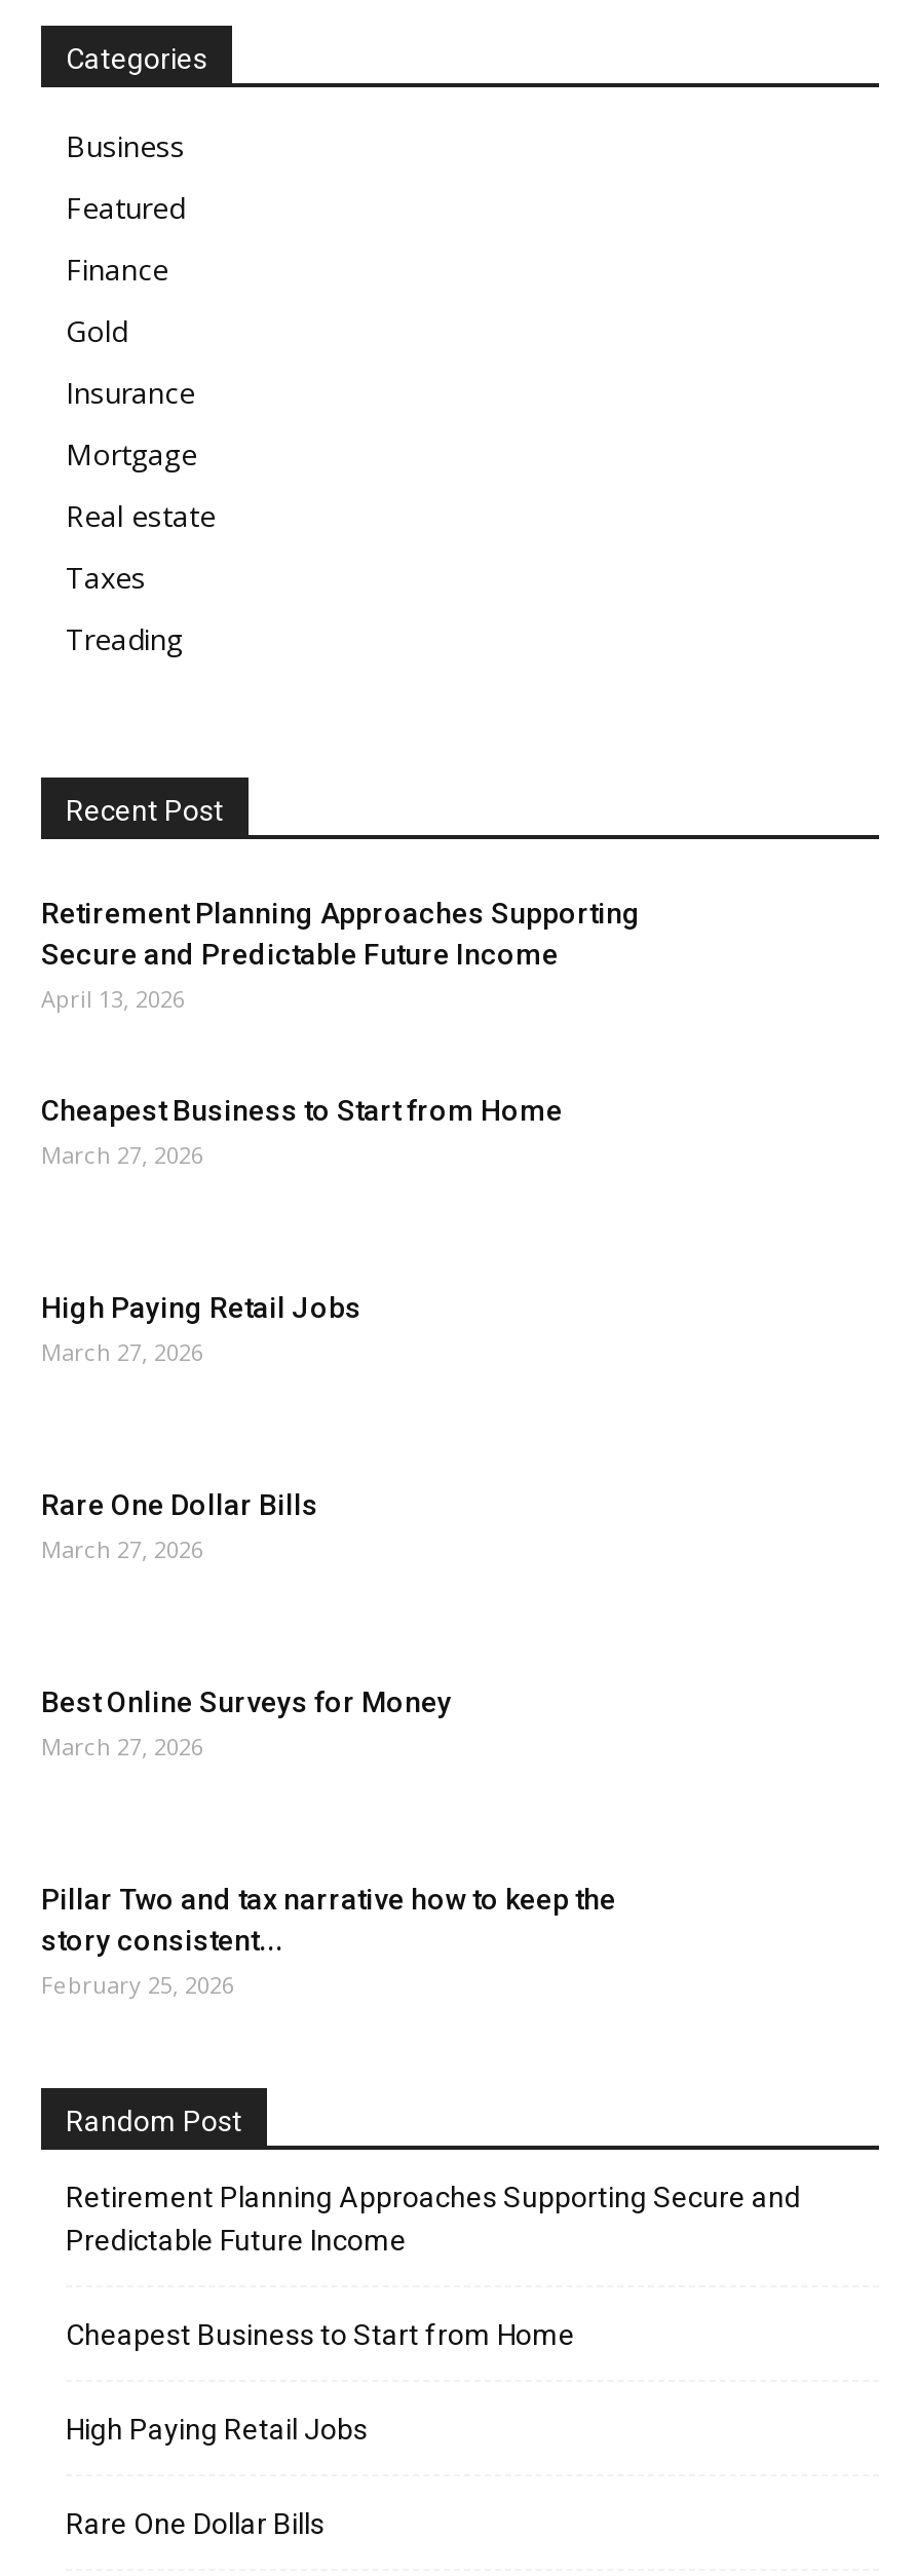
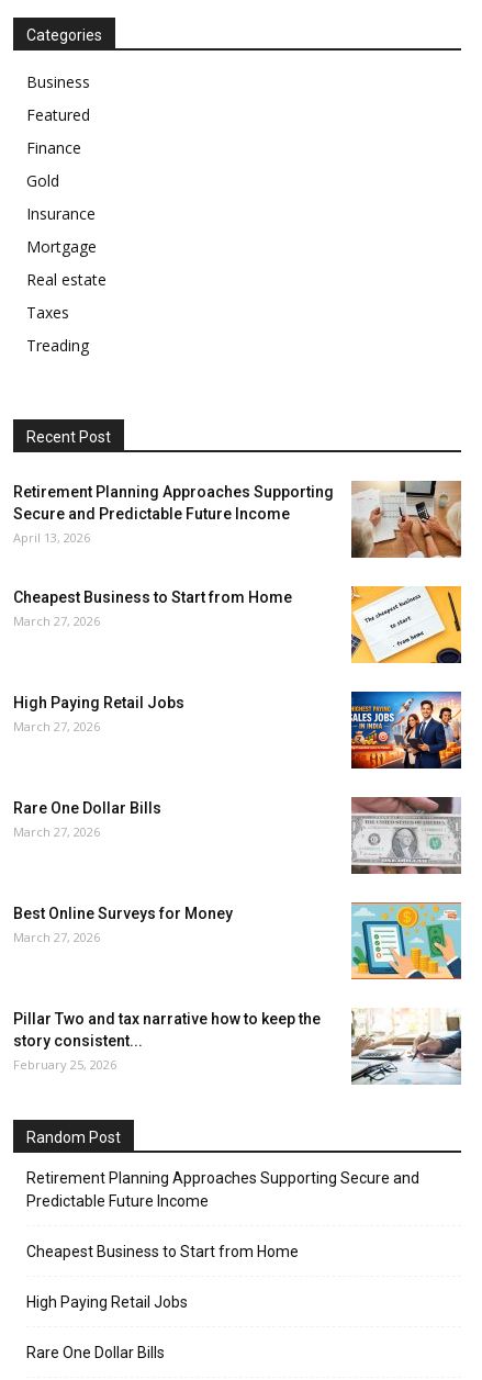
none -> [350,480,462,559] [image]
none -> [350,585,462,664] [image]
none -> [350,691,462,770] [image]
none -> [350,796,462,875] [image]
none -> [350,901,462,980] [image]
none -> [350,1008,462,1086] [image]

